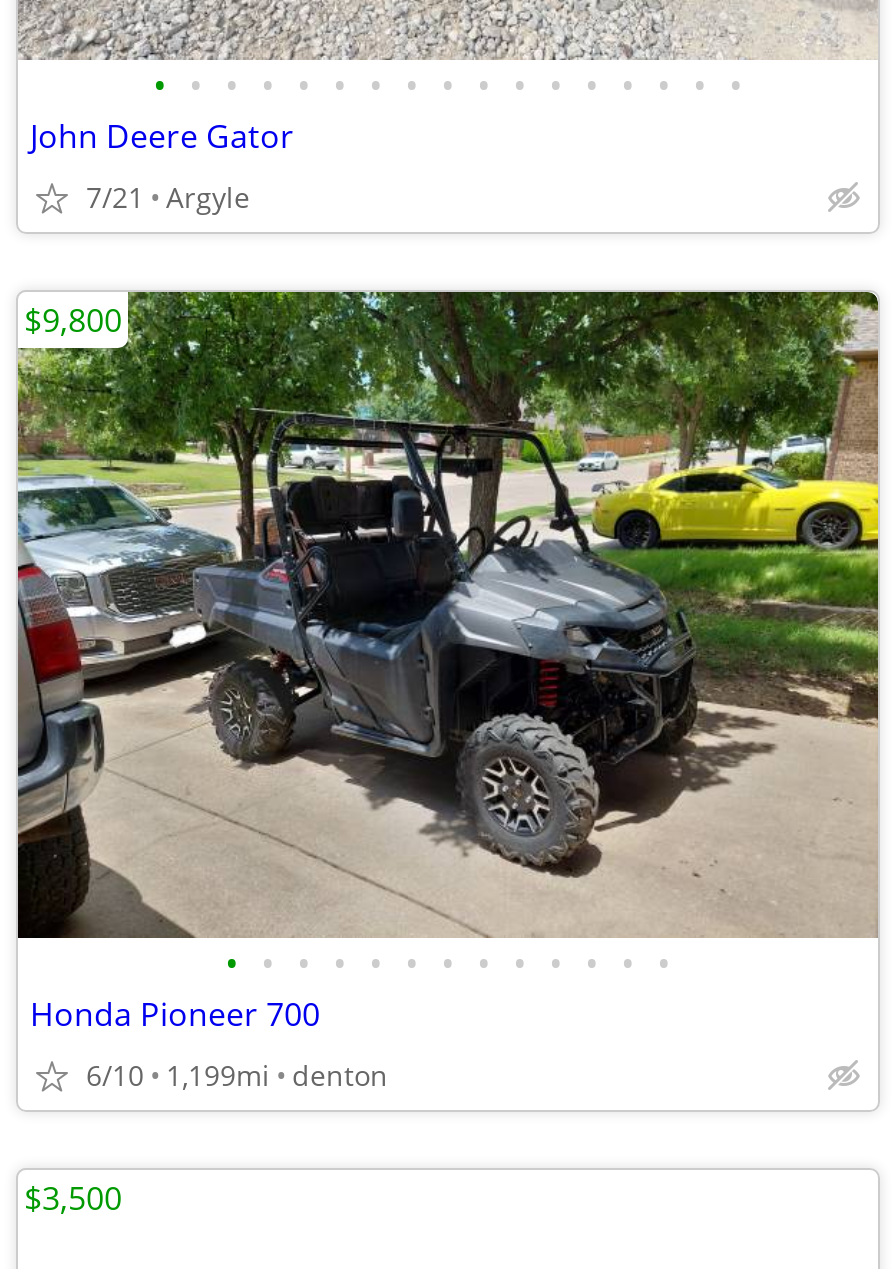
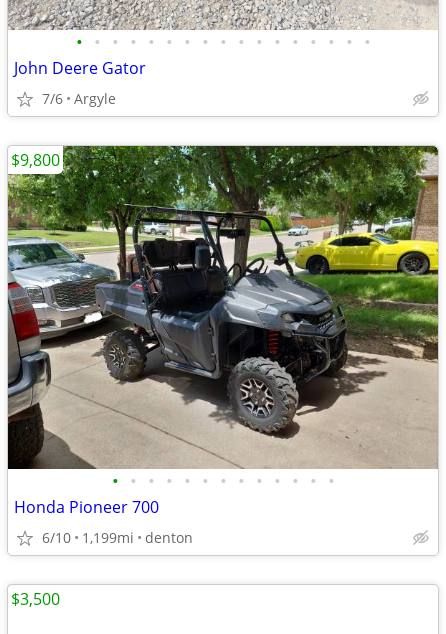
[86,178,250,216] 7/21 Argyle -> [42,89,116,108] 7/6 Argyle

